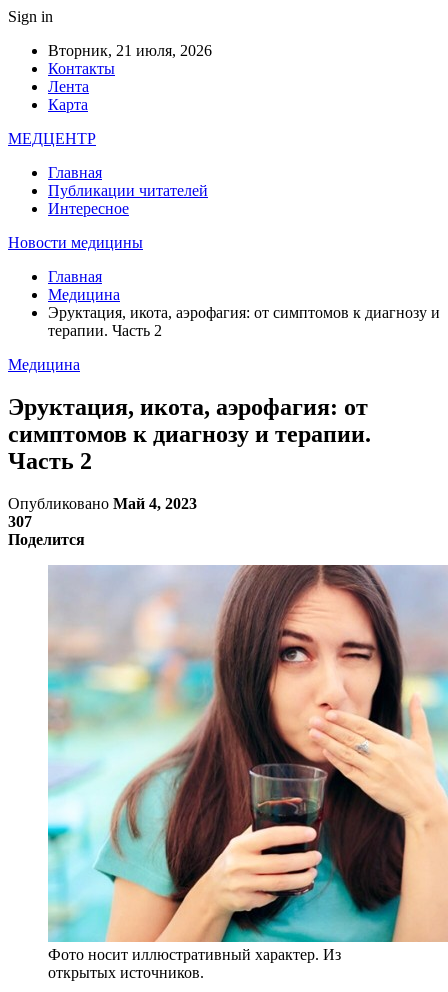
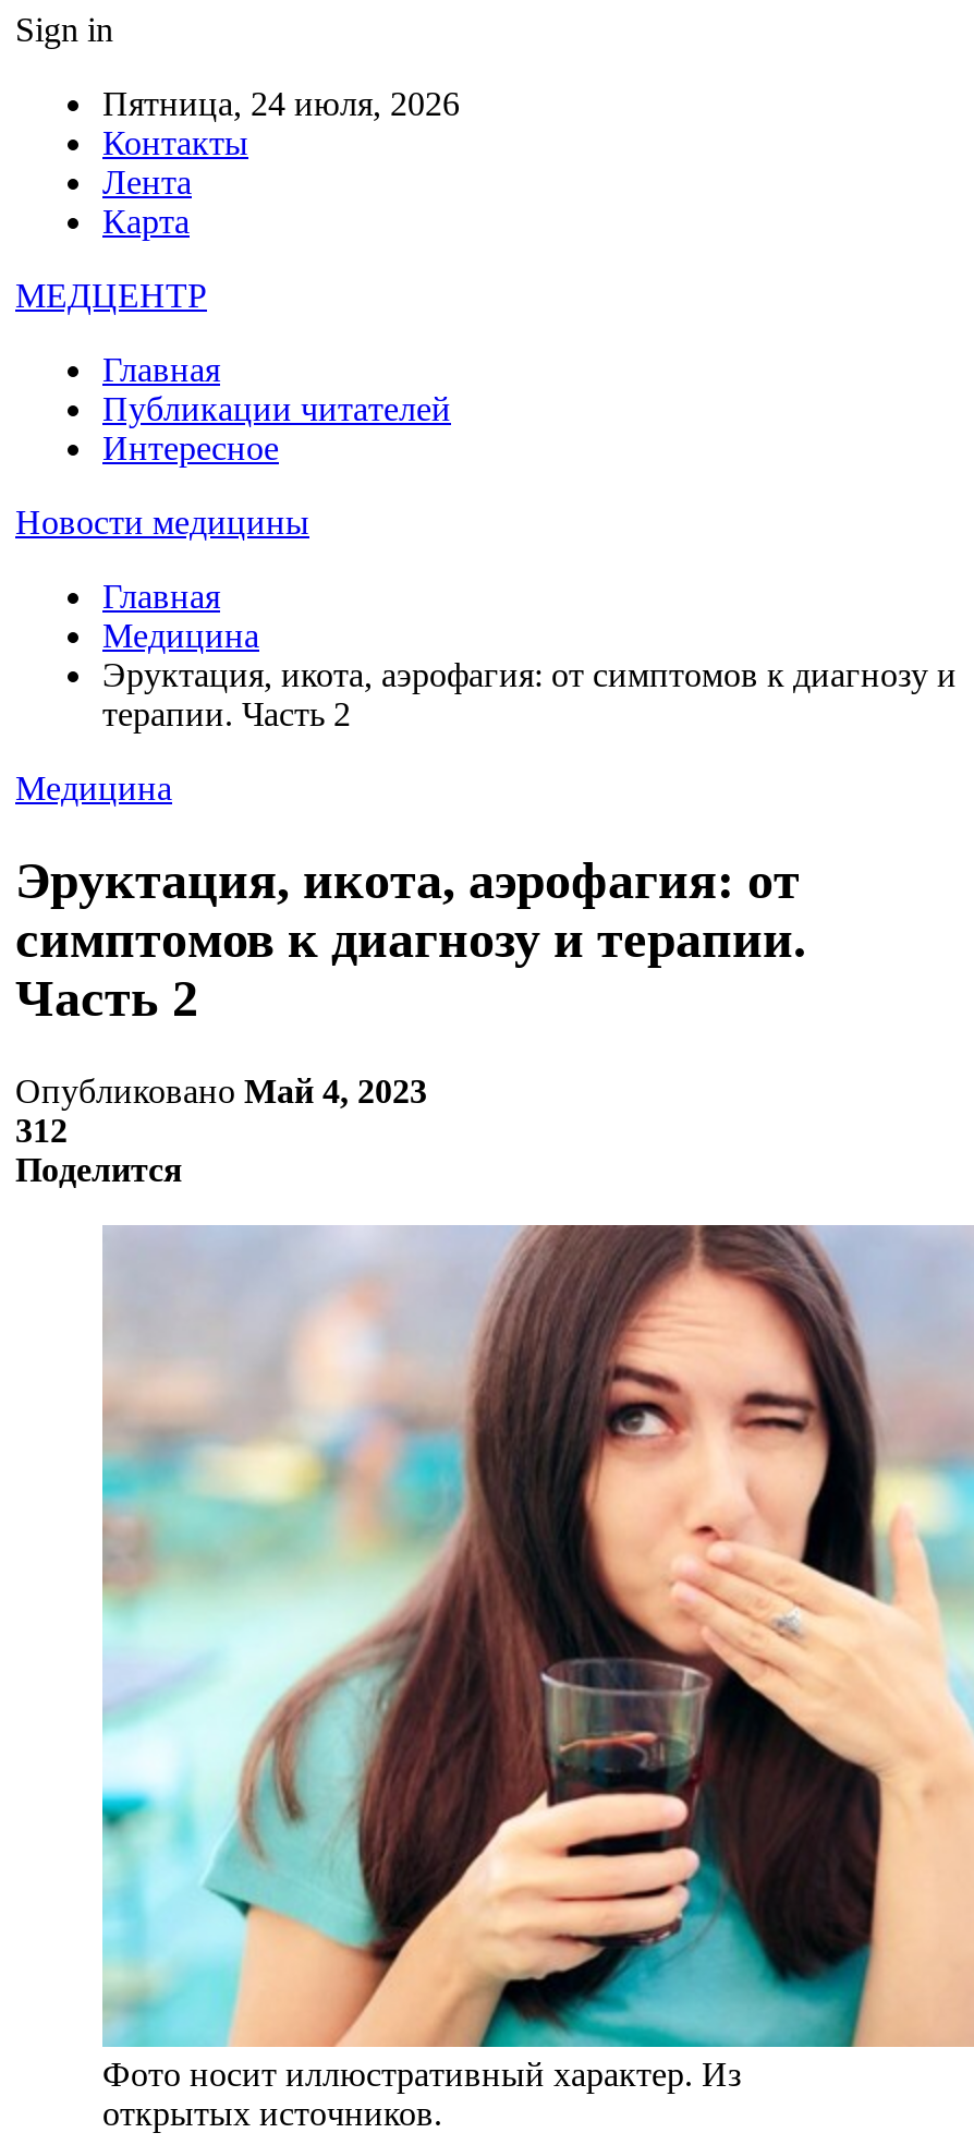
[48,42,212,59] Вторник, 21 июля, 2026 -> [102,85,460,122] Пятница, 24 июля, 2026
[8,513,32,530] 307 -> [15,1111,68,1148] 312

